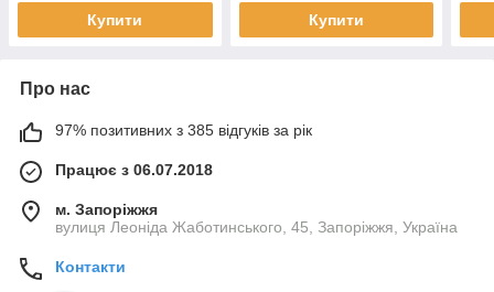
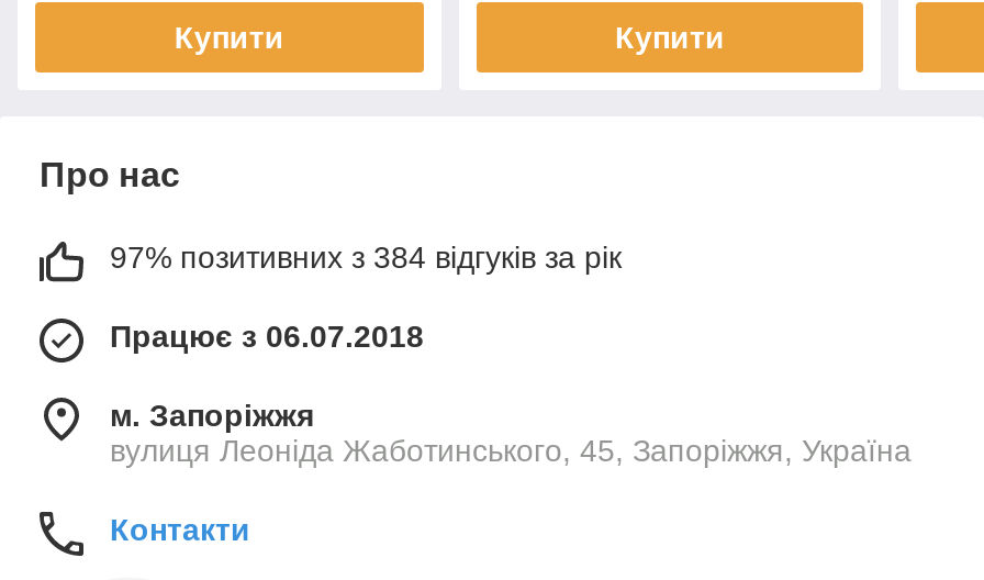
[55,122,312,139] 97% позитивних з 385 відгуків за рік -> [110,241,622,276] 97% позитивних з 384 відгуків за рік

